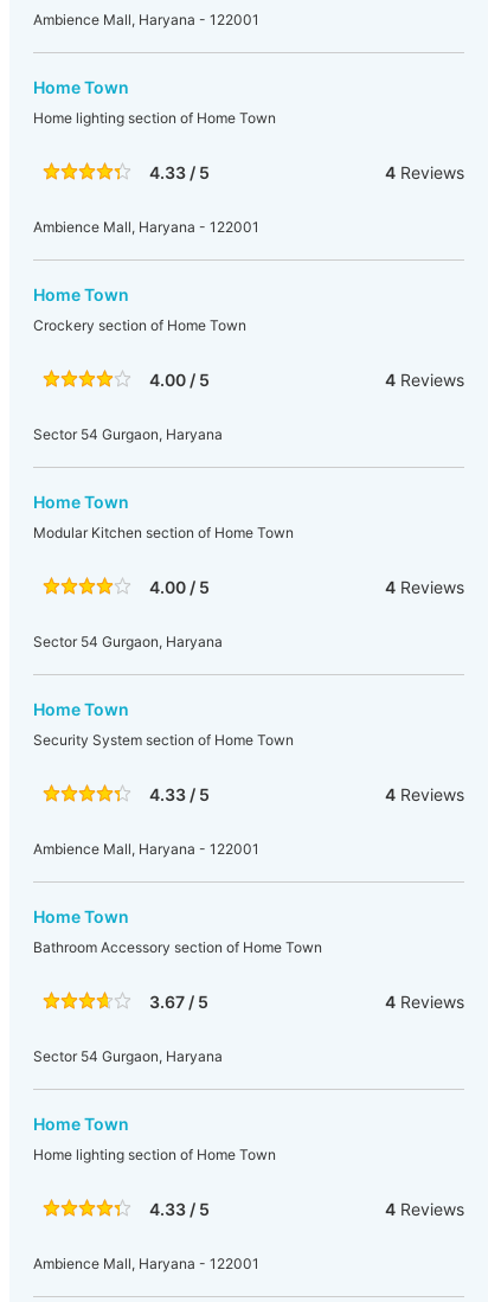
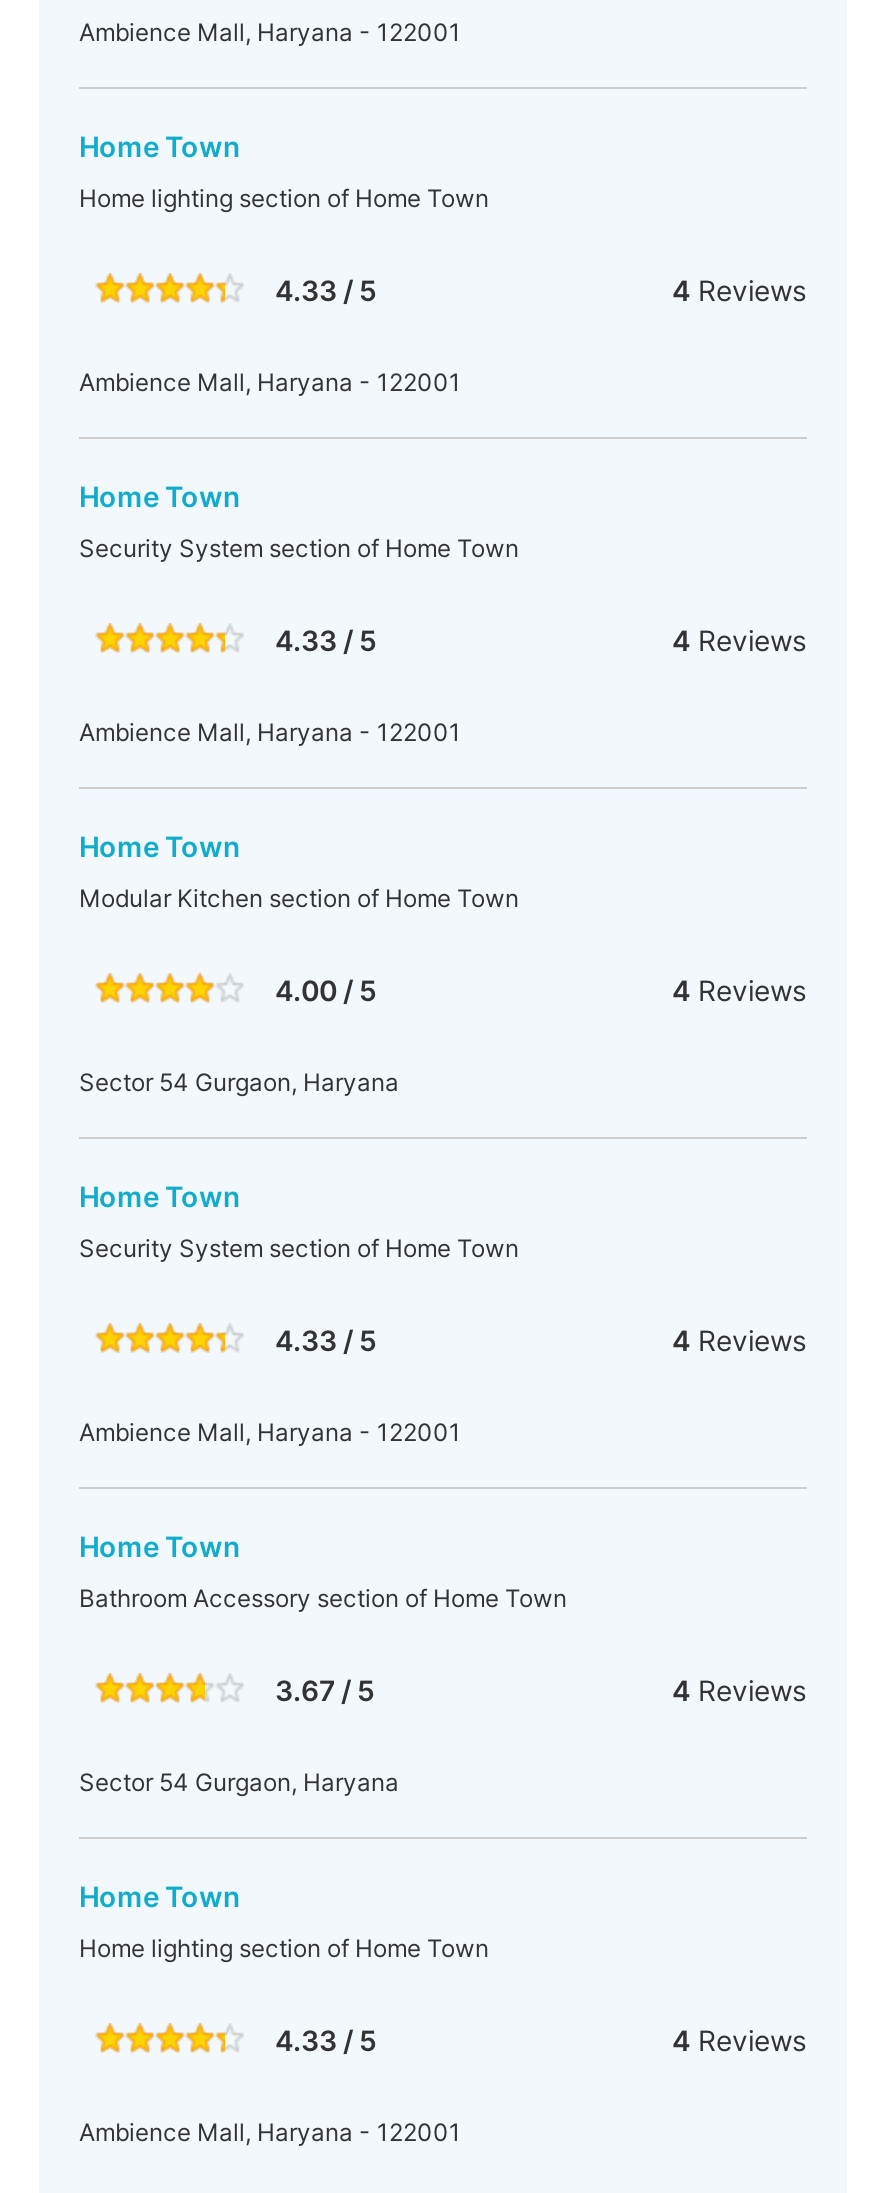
[33,316,246,334] Crockery section of Home Town -> [79,533,519,563] Security System section of Home Town
[149,370,210,390] 4.00 / 5 -> [275,623,377,657] 4.33 / 5
[33,425,223,443] Sector 54 Gurgaon, Haryana -> [79,717,461,747] Ambience Mall, Haryana - 122001

